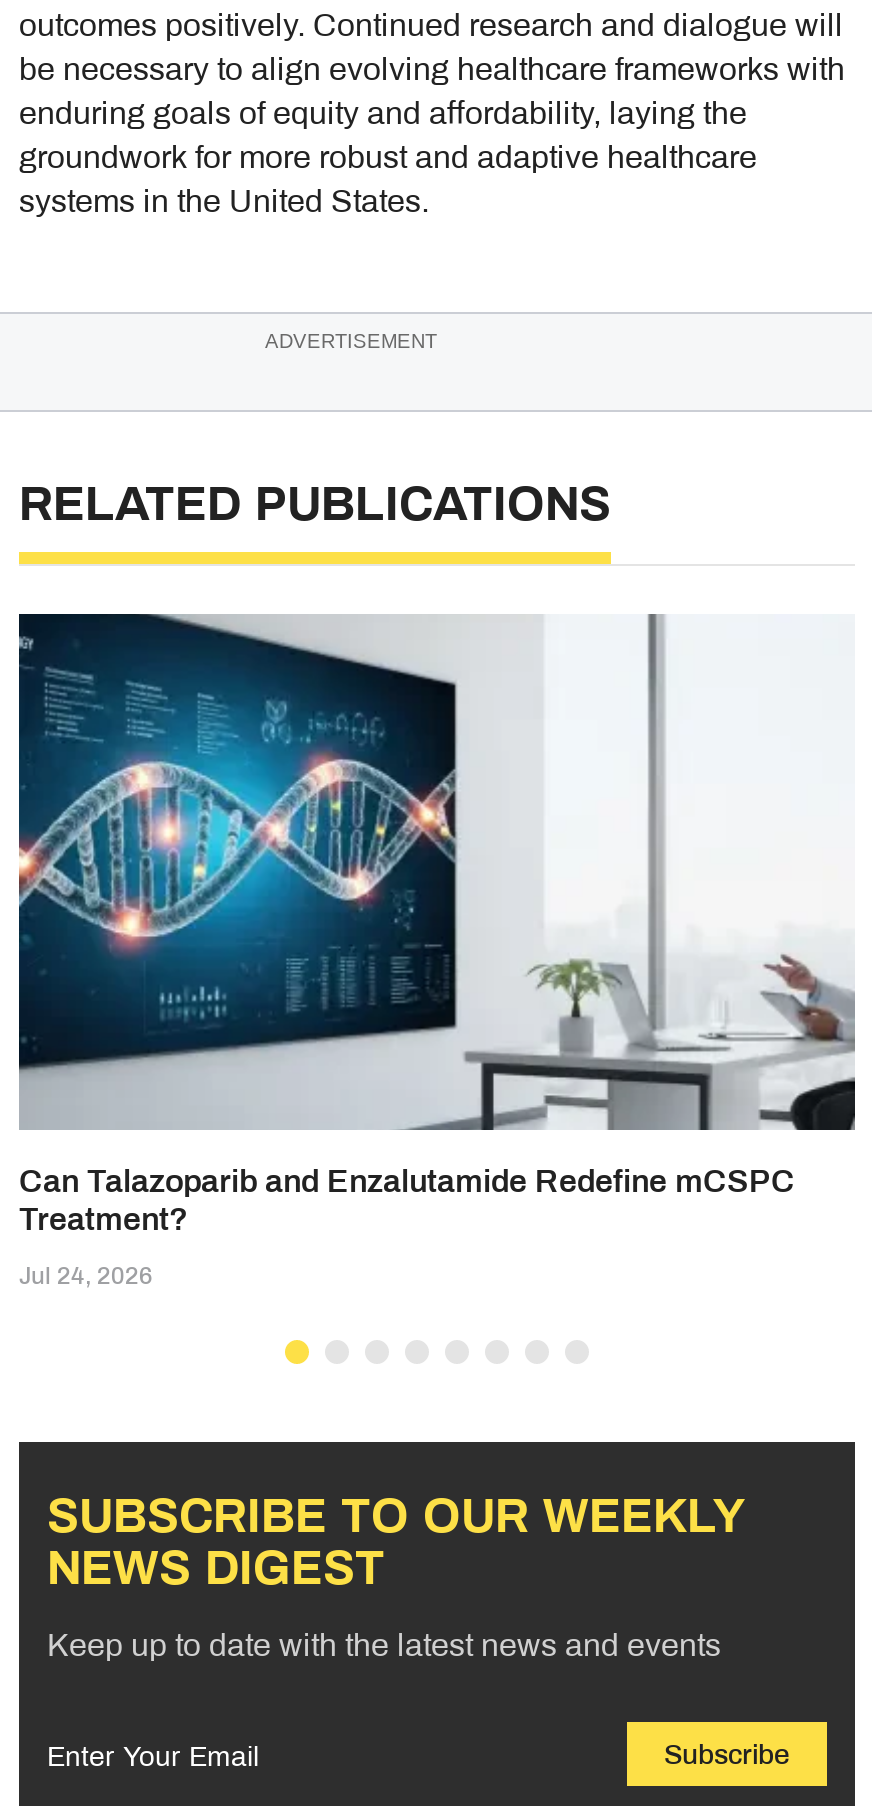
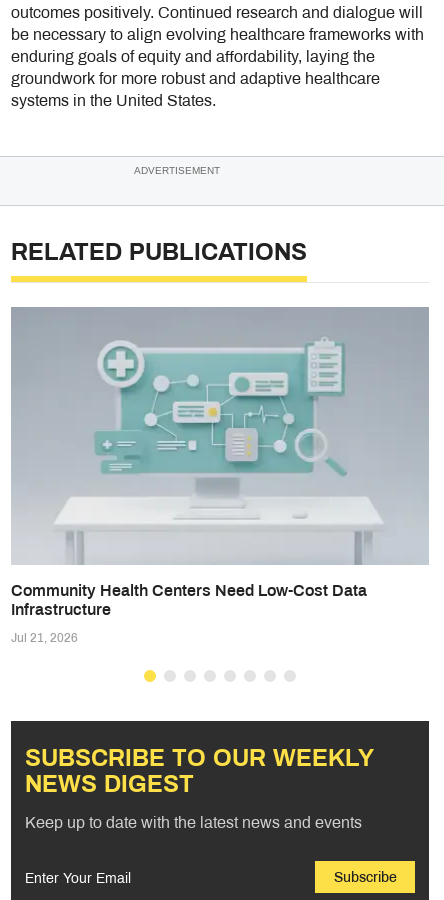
[17,614,857,1236] [image] | Can Talazoparib and Enzalutamide Redefine mCSPC | Treatment? -> [11,307,429,618] [image] | Community Health Centers Need Low-Cost Data | Infrastructure
[19,1262,153,1290] Jul 24, 2026 -> [11,631,78,645] Jul 21, 2026

